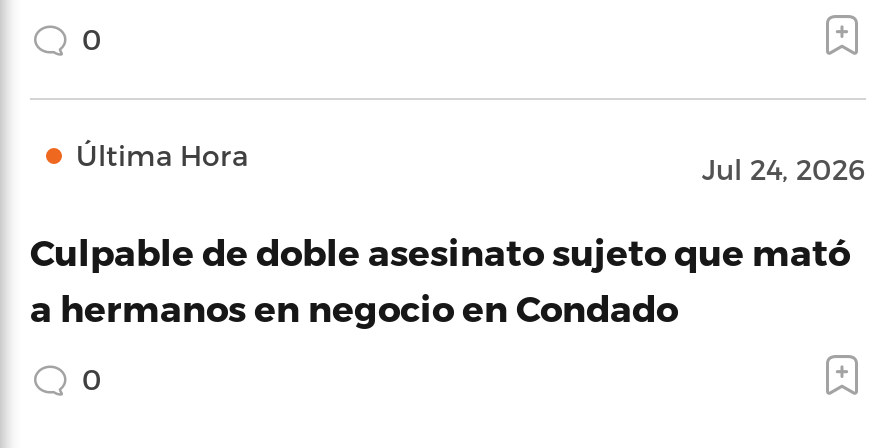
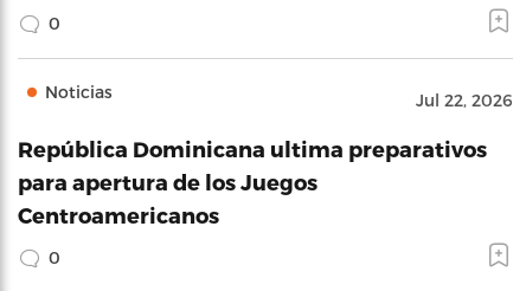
[76,138,866,186] Última Hora | Jul 24, 2026 -> [45,82,513,110] Noticias | Jul 22, 2026
[30,230,850,328] Culpable de doble asesinato sujeto que mató | a hermanos en negocio en Condado -> [18,136,487,227] República Dominicana ultima preparativos | para apertura de los Juegos | Centroamericanos

